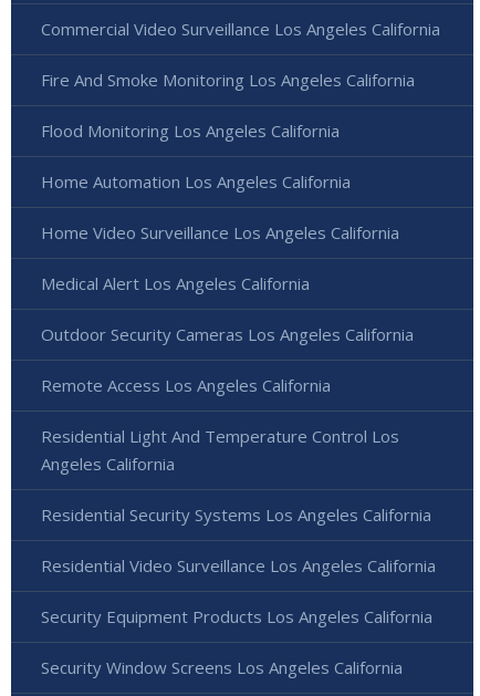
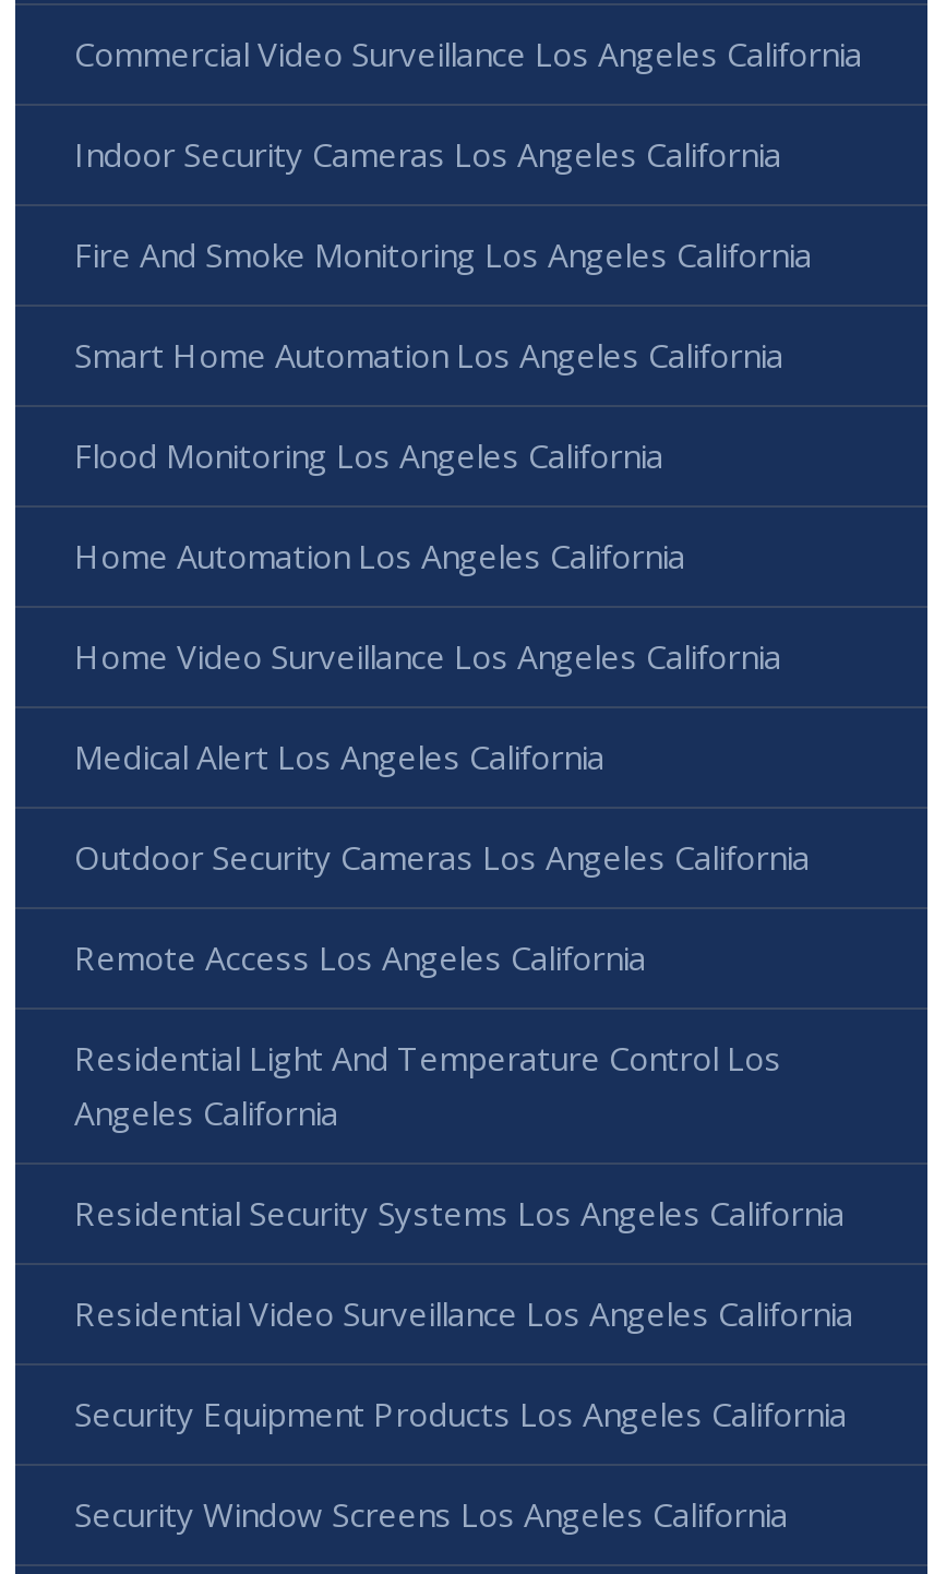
none -> [74,132,781,176] Indoor Security Cameras Los Angeles California
none -> [74,333,783,377] Smart Home Automation Los Angeles California

